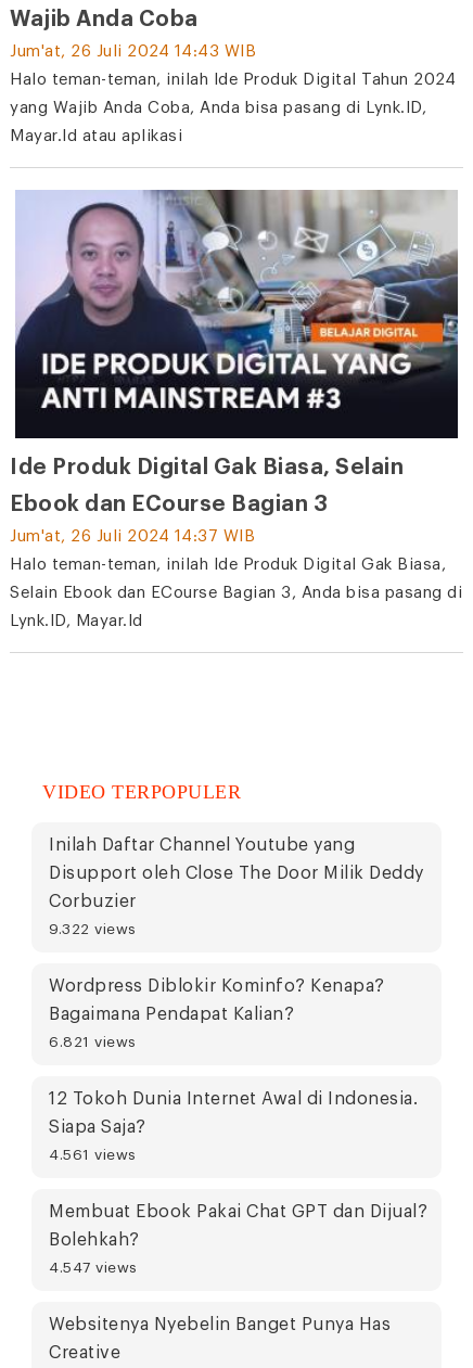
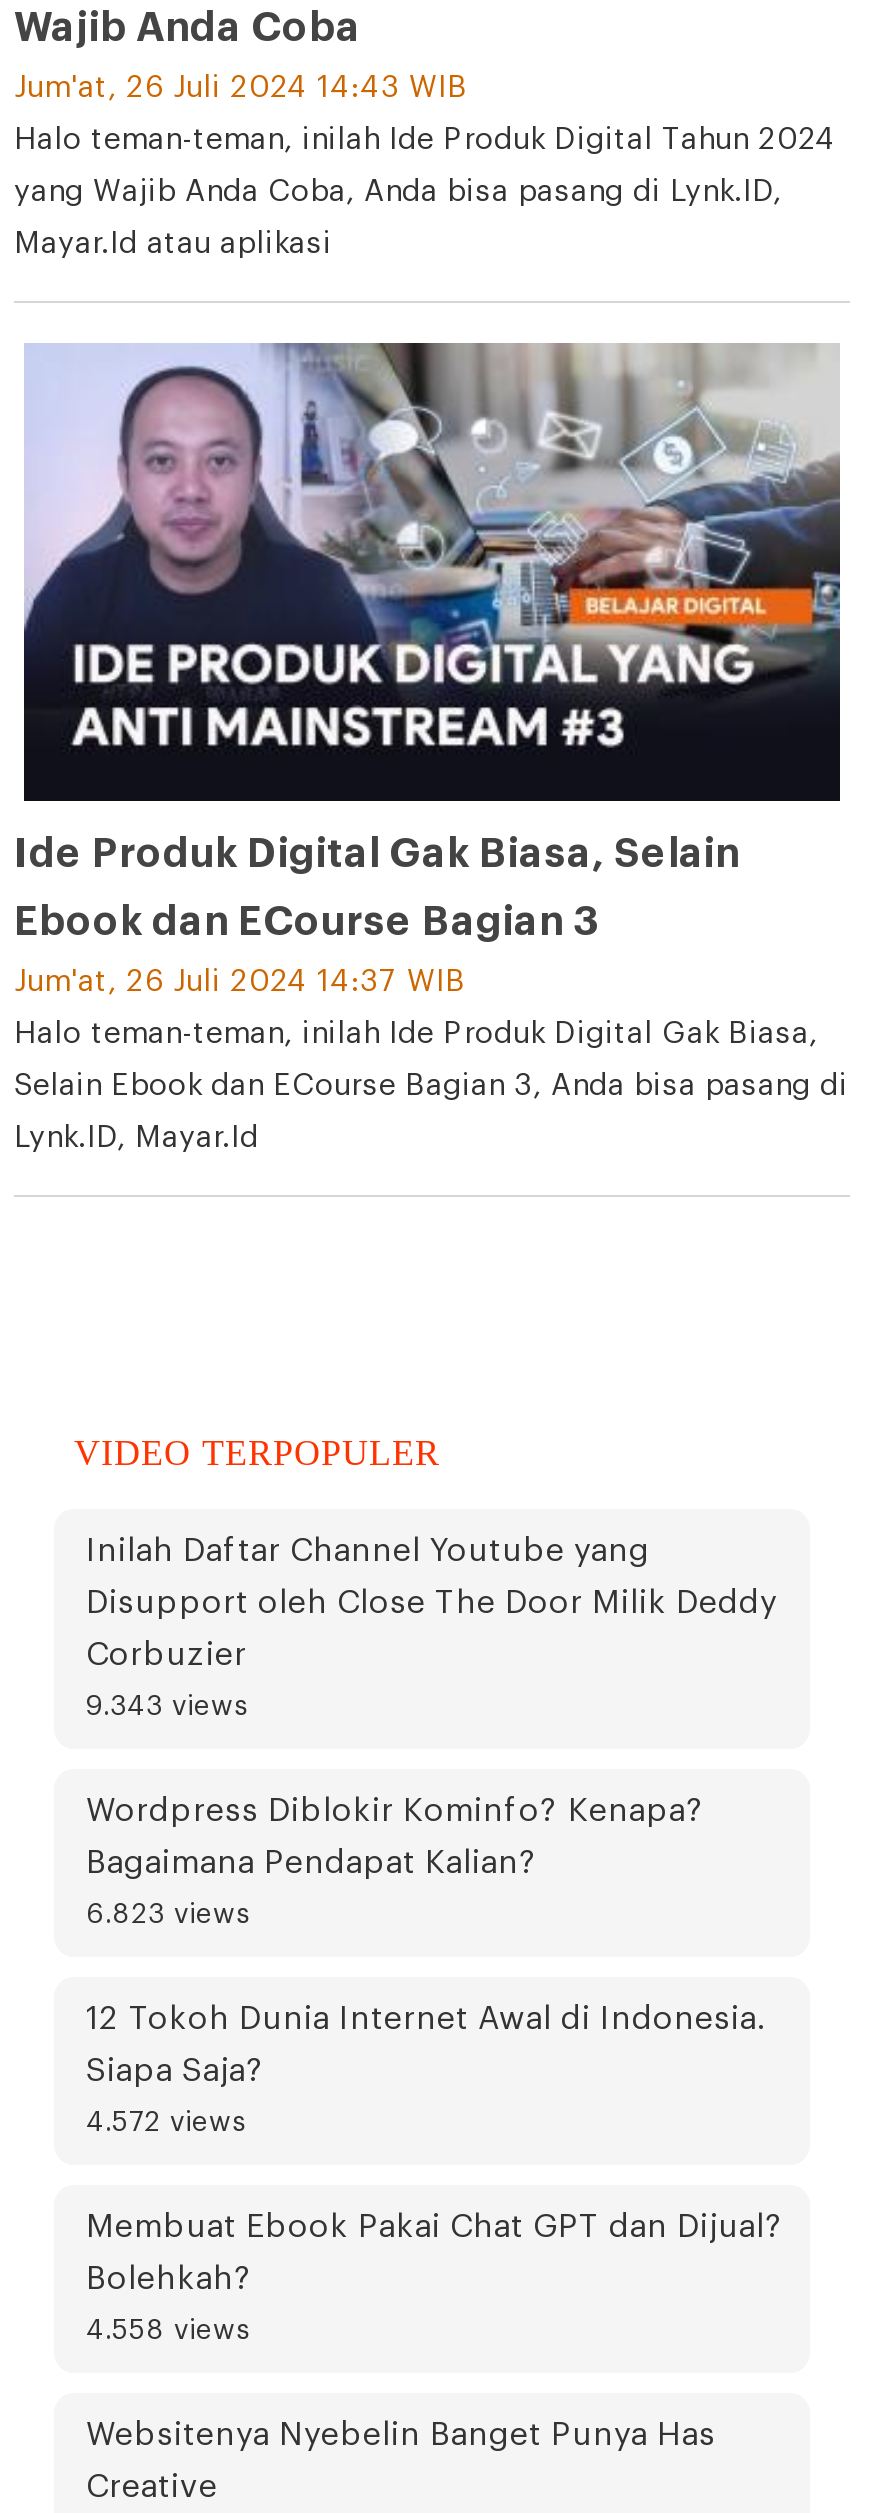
[49,922,136,936] 9.322 views -> [86,1693,249,1719] 9.343 views
[49,1035,136,1049] 6.821 views -> [86,1901,251,1927] 6.823 views
[49,1148,136,1162] 4.561 views -> [86,2109,247,2135] 4.572 views
[49,1260,137,1274] 4.547 views -> [86,2317,251,2343] 4.558 views

